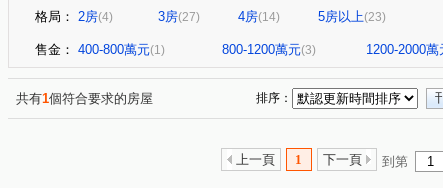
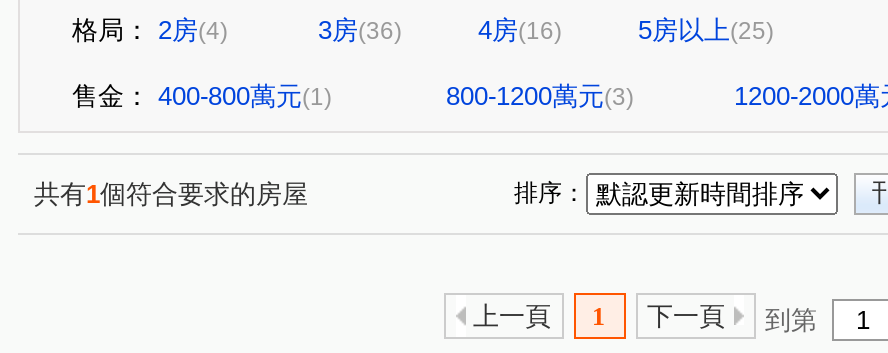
[158,9,200,24] 3房(27) -> [318,15,402,45] 3房(36)
[238,9,280,24] 4房(14) -> [478,15,562,45] 4房(16)
[318,9,386,24] 5房以上(23) -> [638,15,774,45] 5房以上(25)

